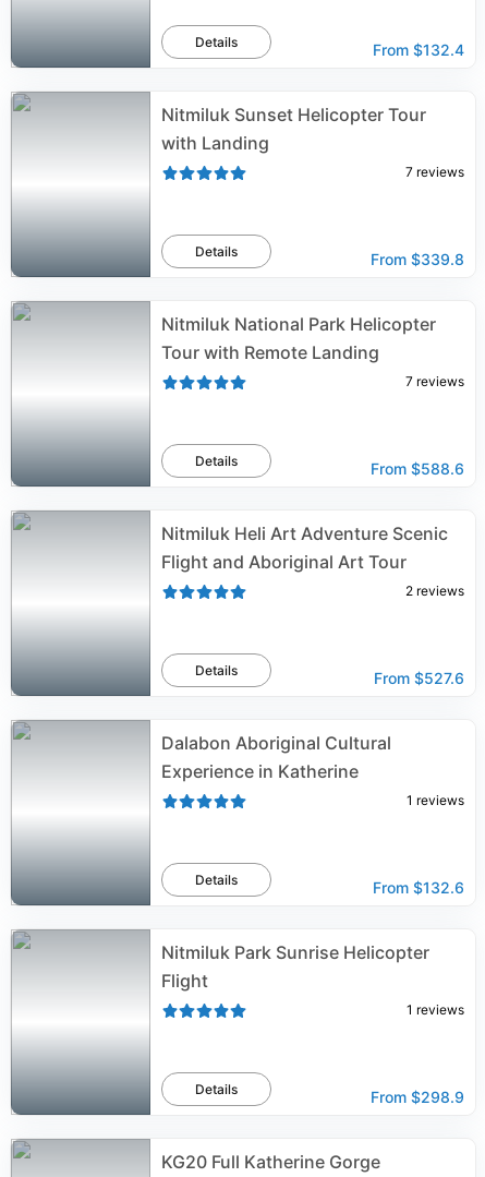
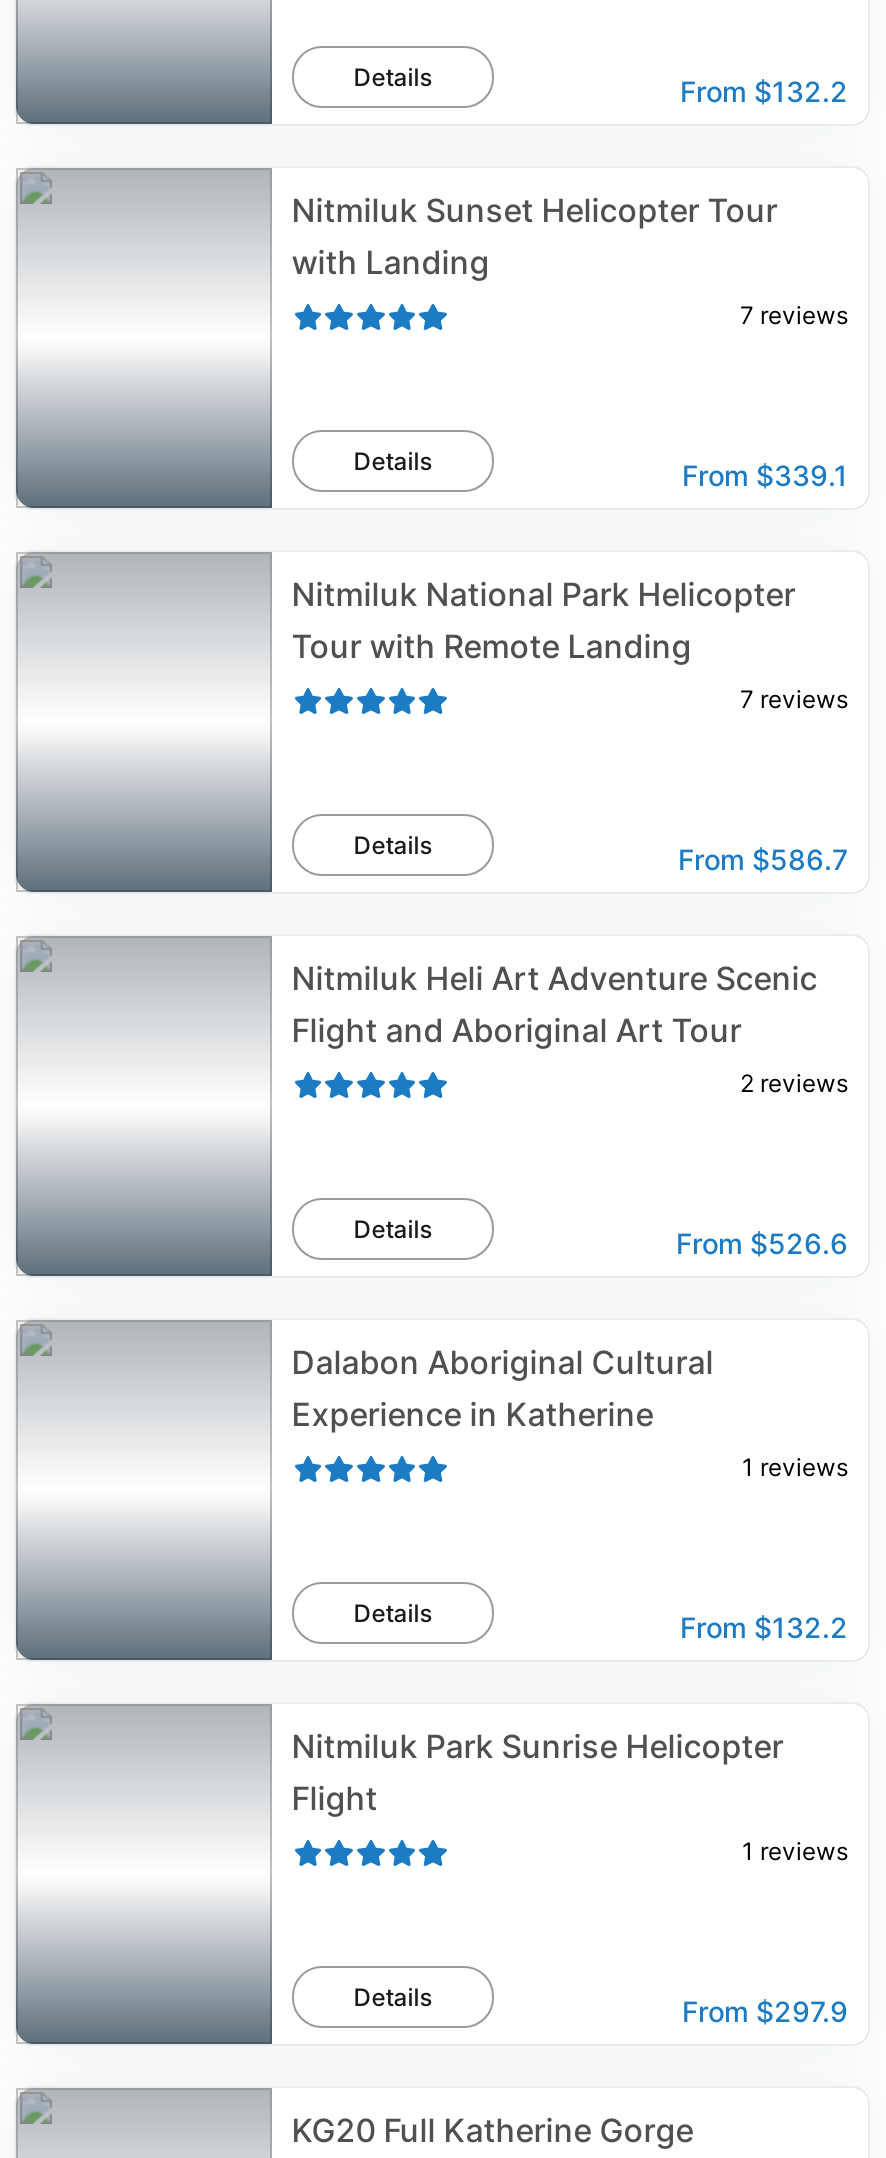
[373,40,464,59] From $132.4 -> [680,74,848,108] From $132.2
[371,250,464,268] From $339.8 -> [682,458,848,492] From $339.1
[371,459,464,478] From $588.6 -> [678,842,848,876] From $586.7
[374,669,464,687] From $527.6 -> [676,1226,848,1260] From $526.6
[373,878,464,897] From $132.6 -> [680,1610,848,1644] From $132.2
[371,1088,464,1106] From $298.9 -> [682,1994,848,2028] From $297.9

